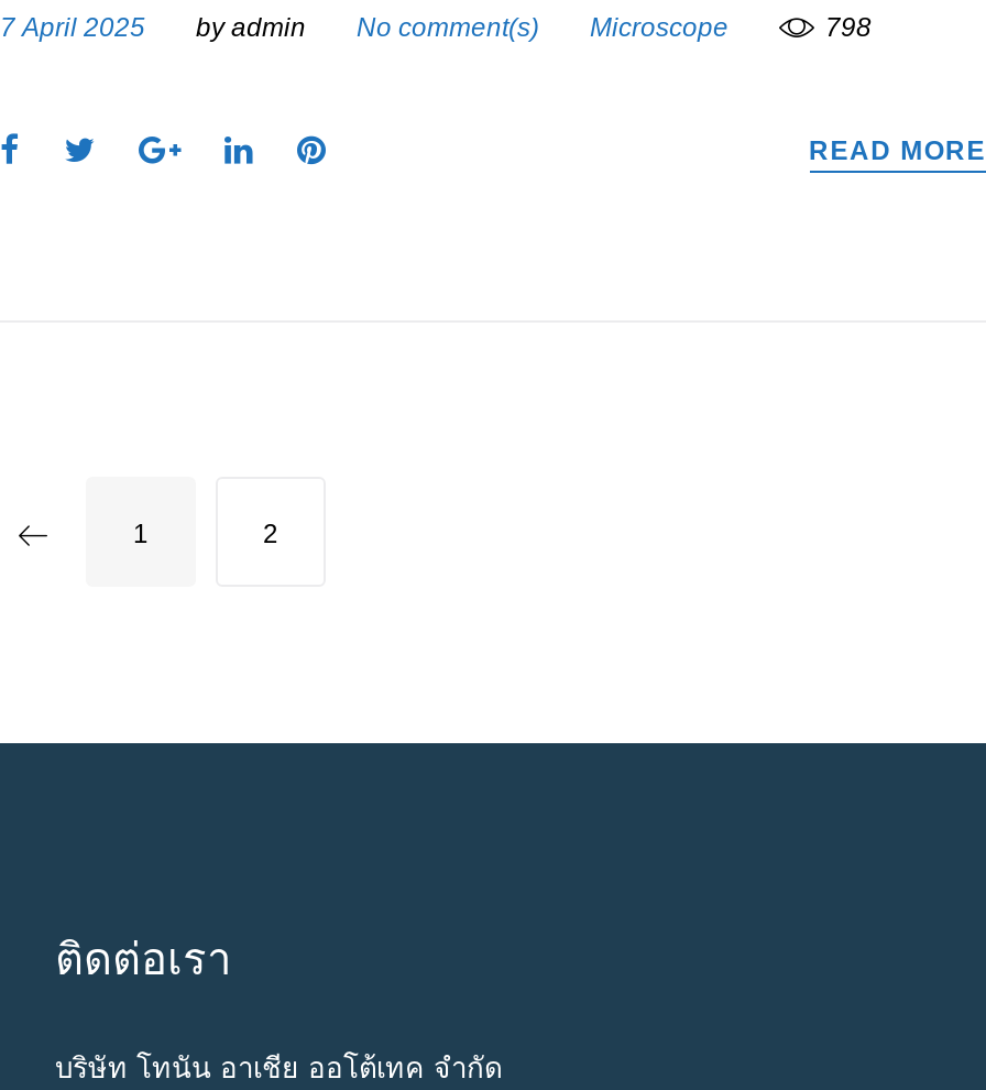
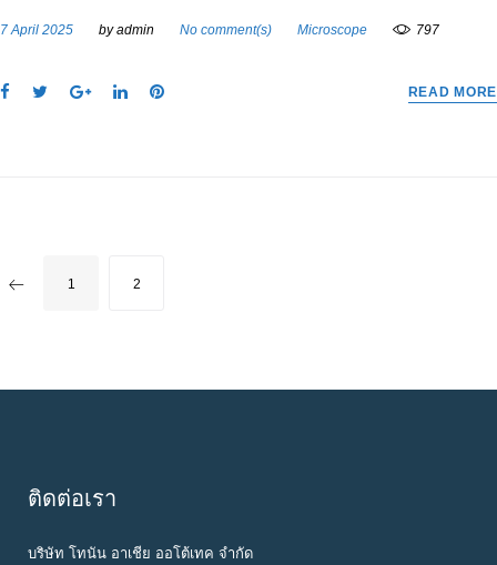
[825,12,872,43] 798 -> [416,22,439,38] 797

